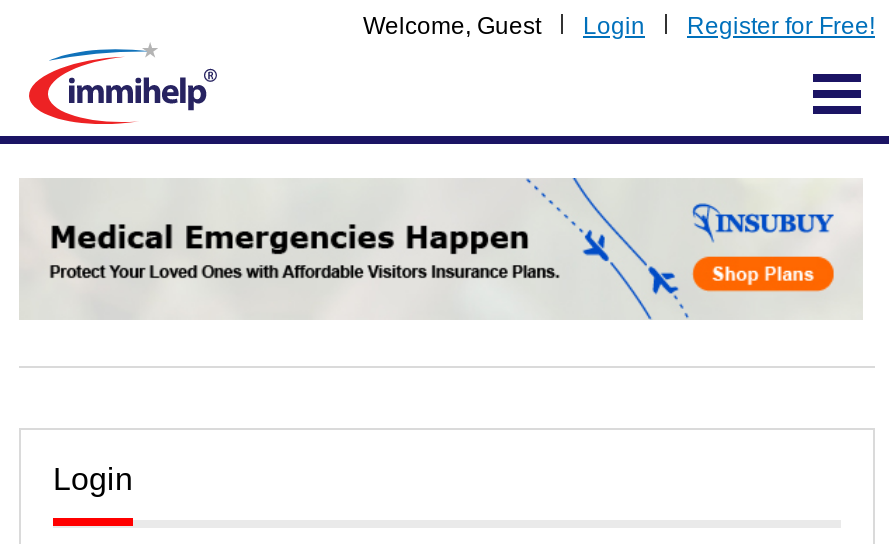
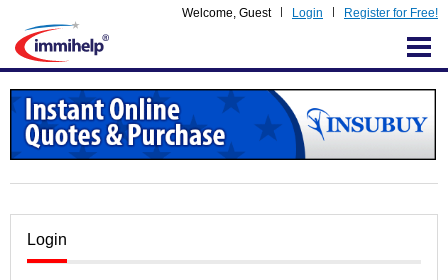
[19,178,871,320] [image] -> [9,88,437,161] [image]

